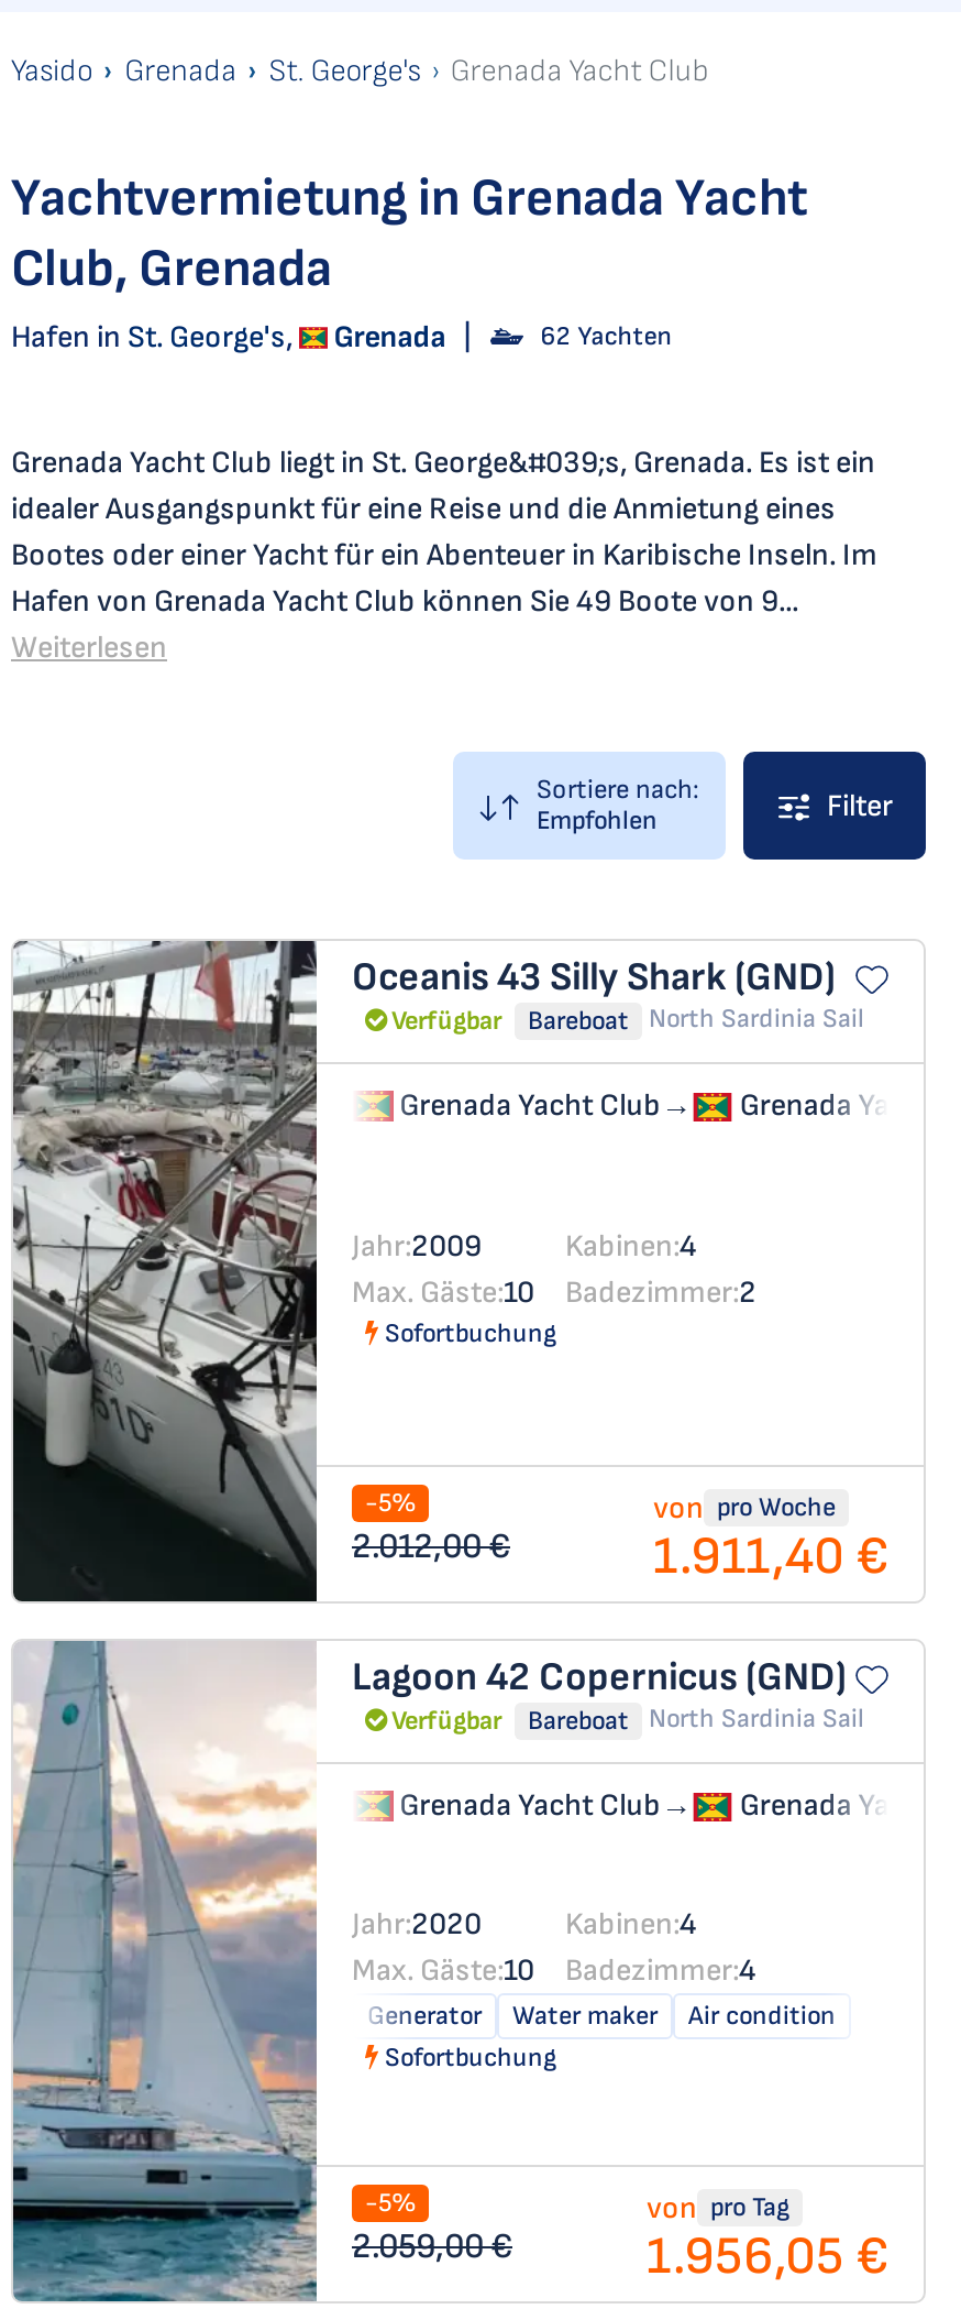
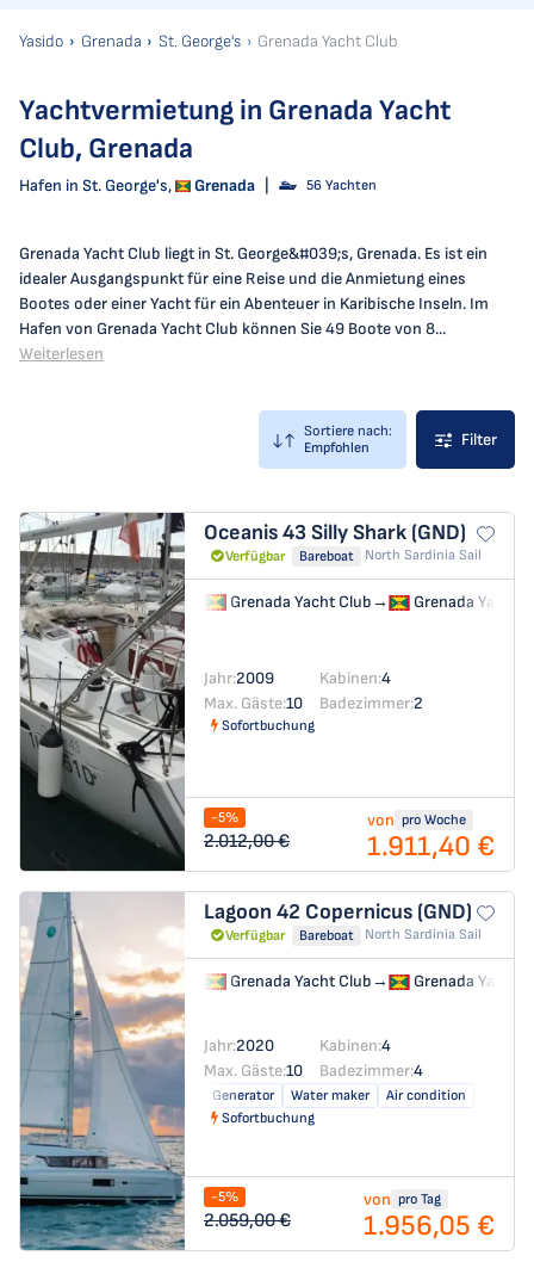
[540,319,672,352] 62 Yachten -> [306,176,376,194] 56 Yachten
[11,582,798,620] Hafen von Grenada Yacht Club können Sie 49 Boote von 9... -> [19,318,446,339] Hafen von Grenada Yacht Club können Sie 49 Boote von 8...

